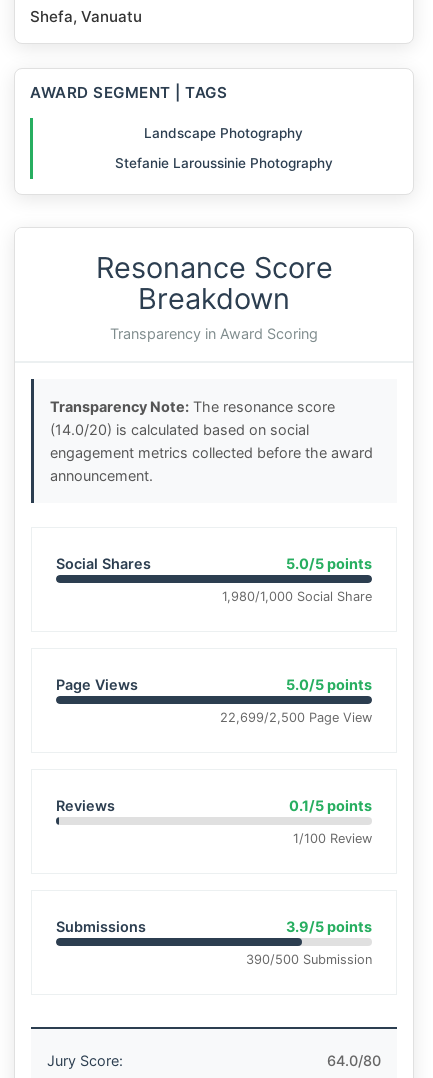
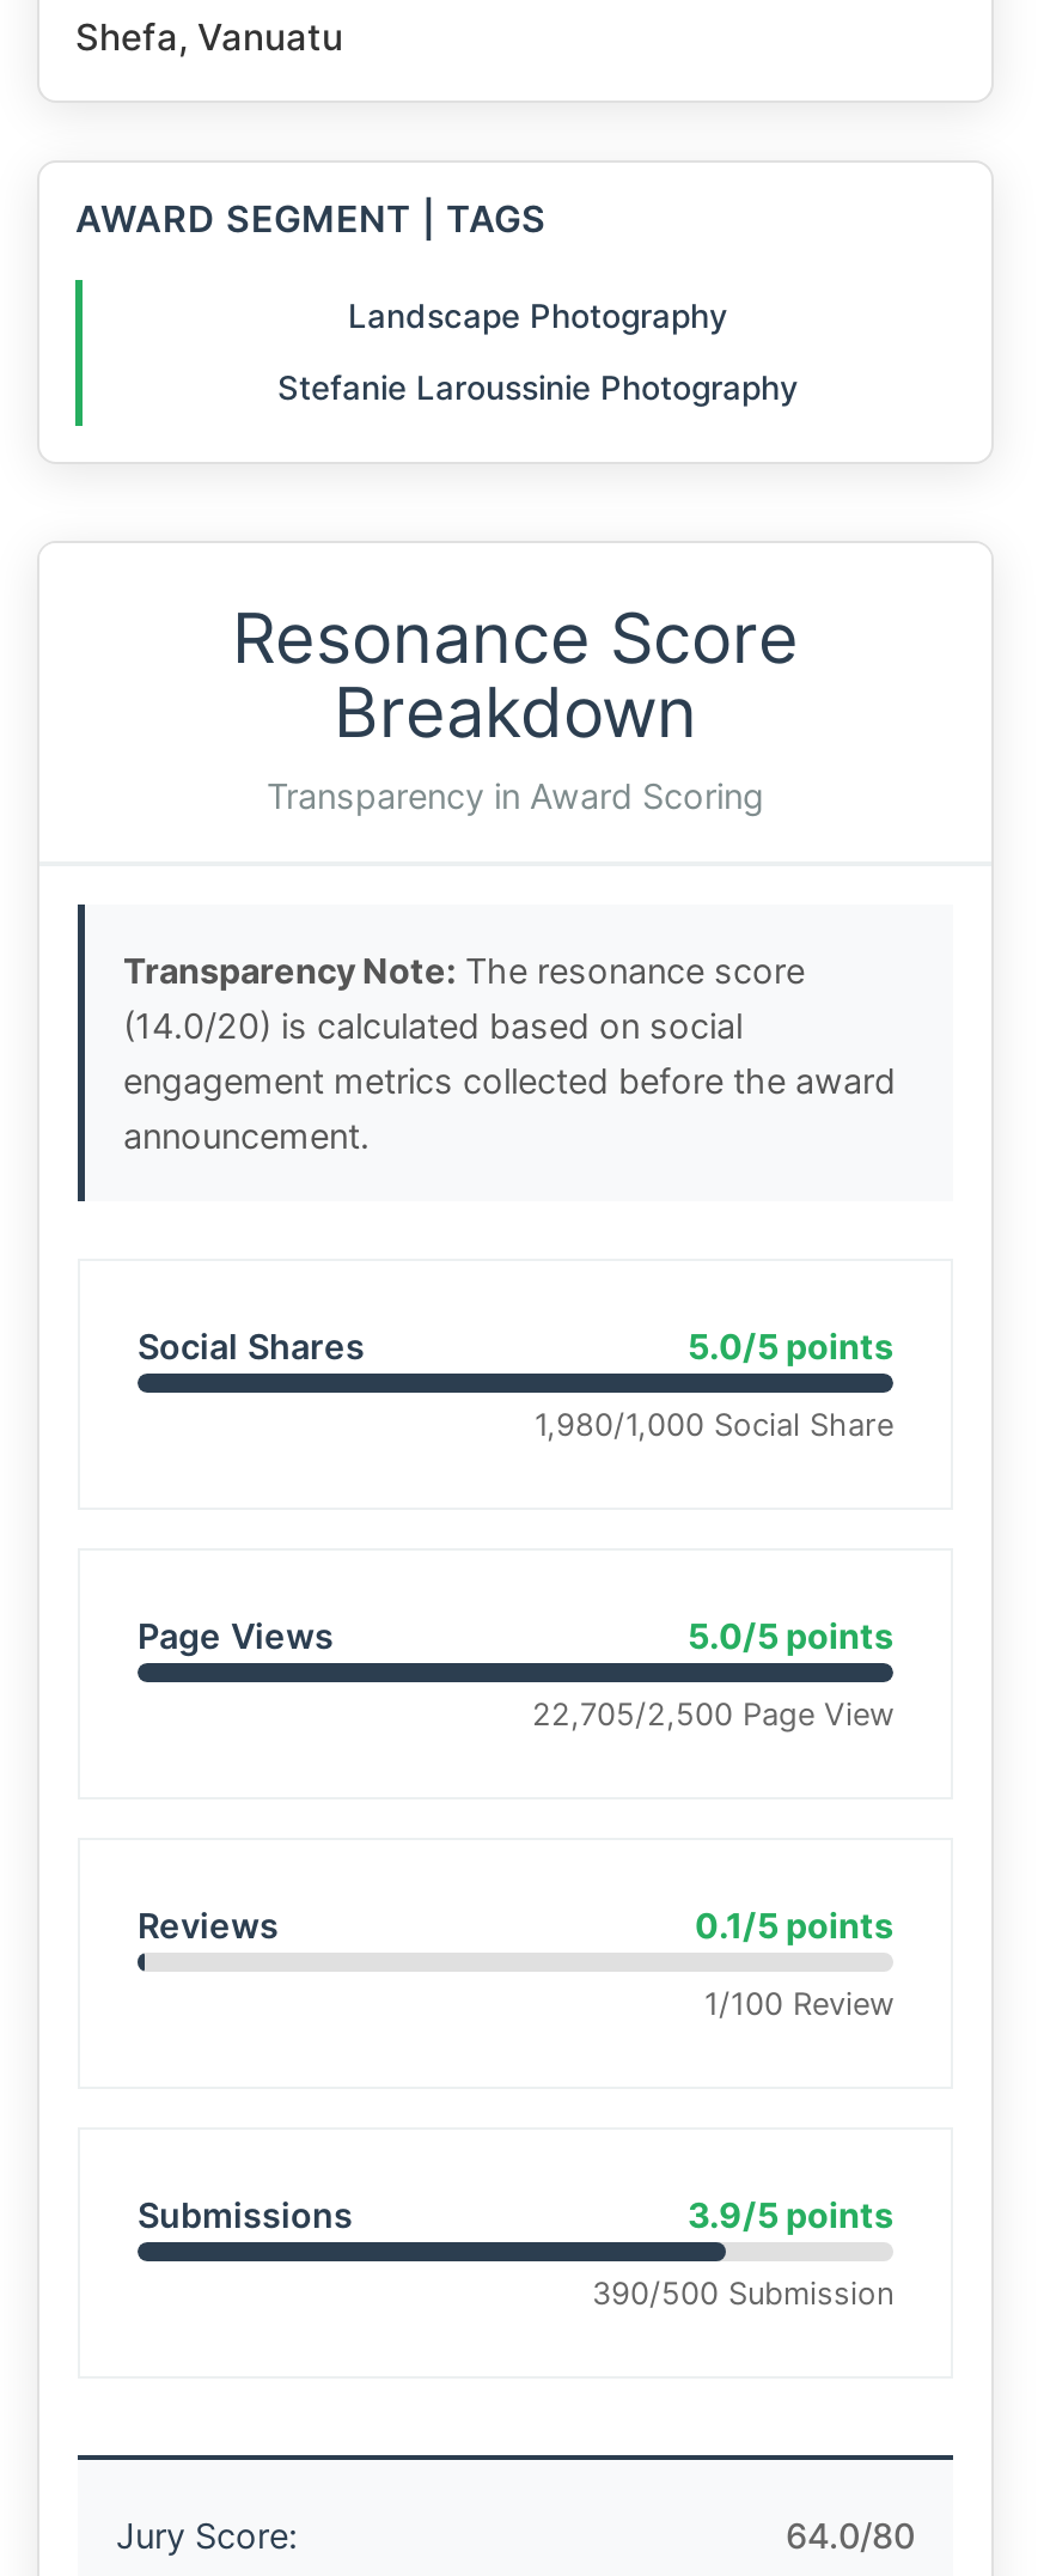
[220,710,372,725] 22,699/2,500 Page View -> [532,1697,893,1733] 22,705/2,500 Page View

